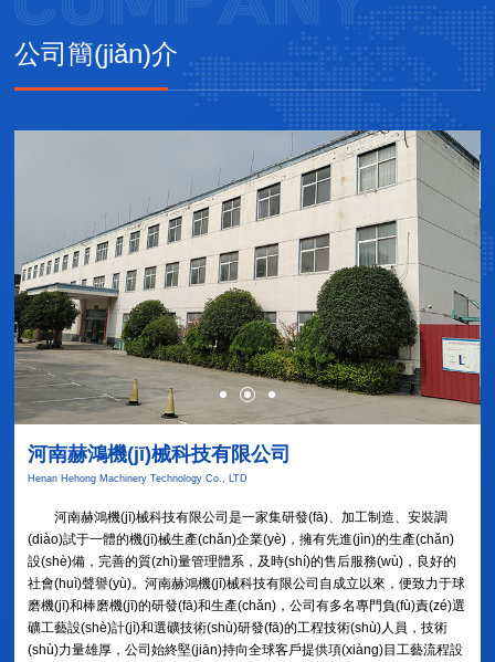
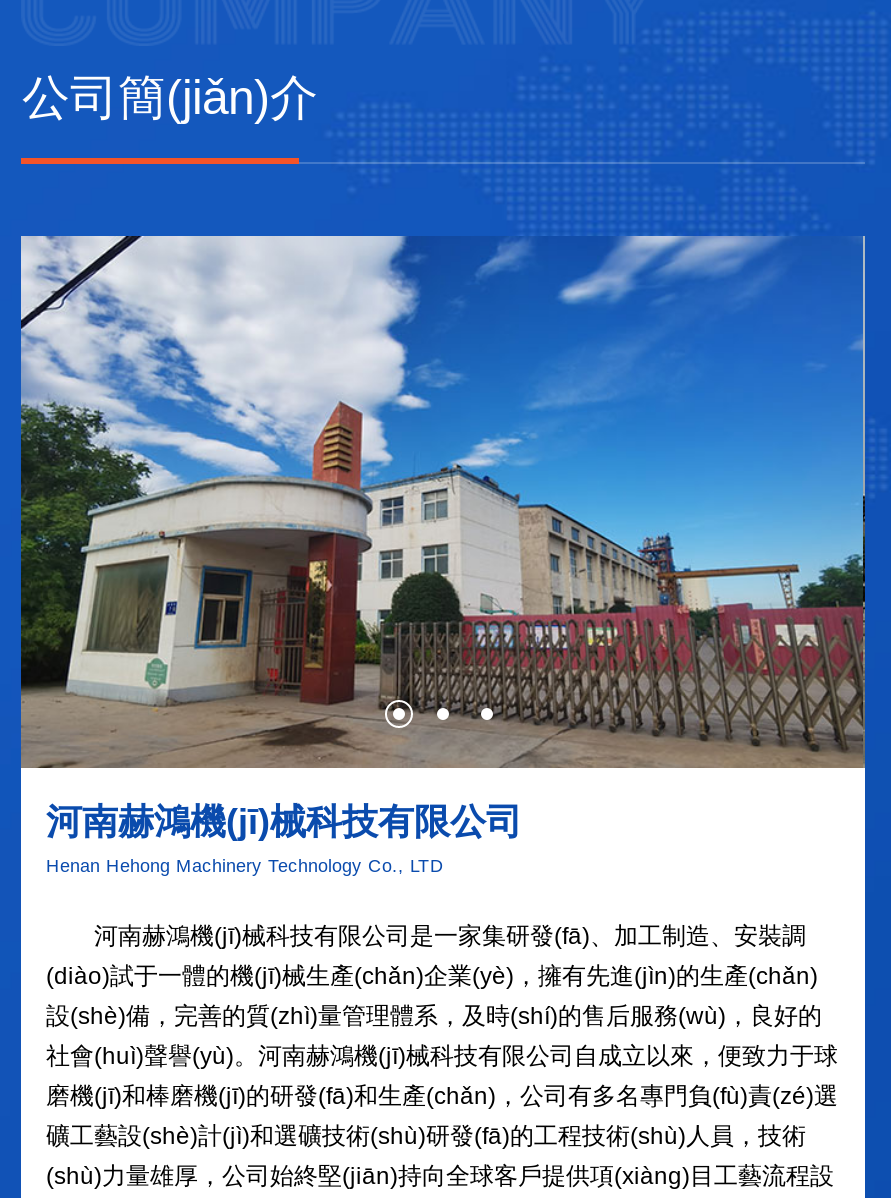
[13,129,482,424] [image] -> [19,234,867,766] [image]

